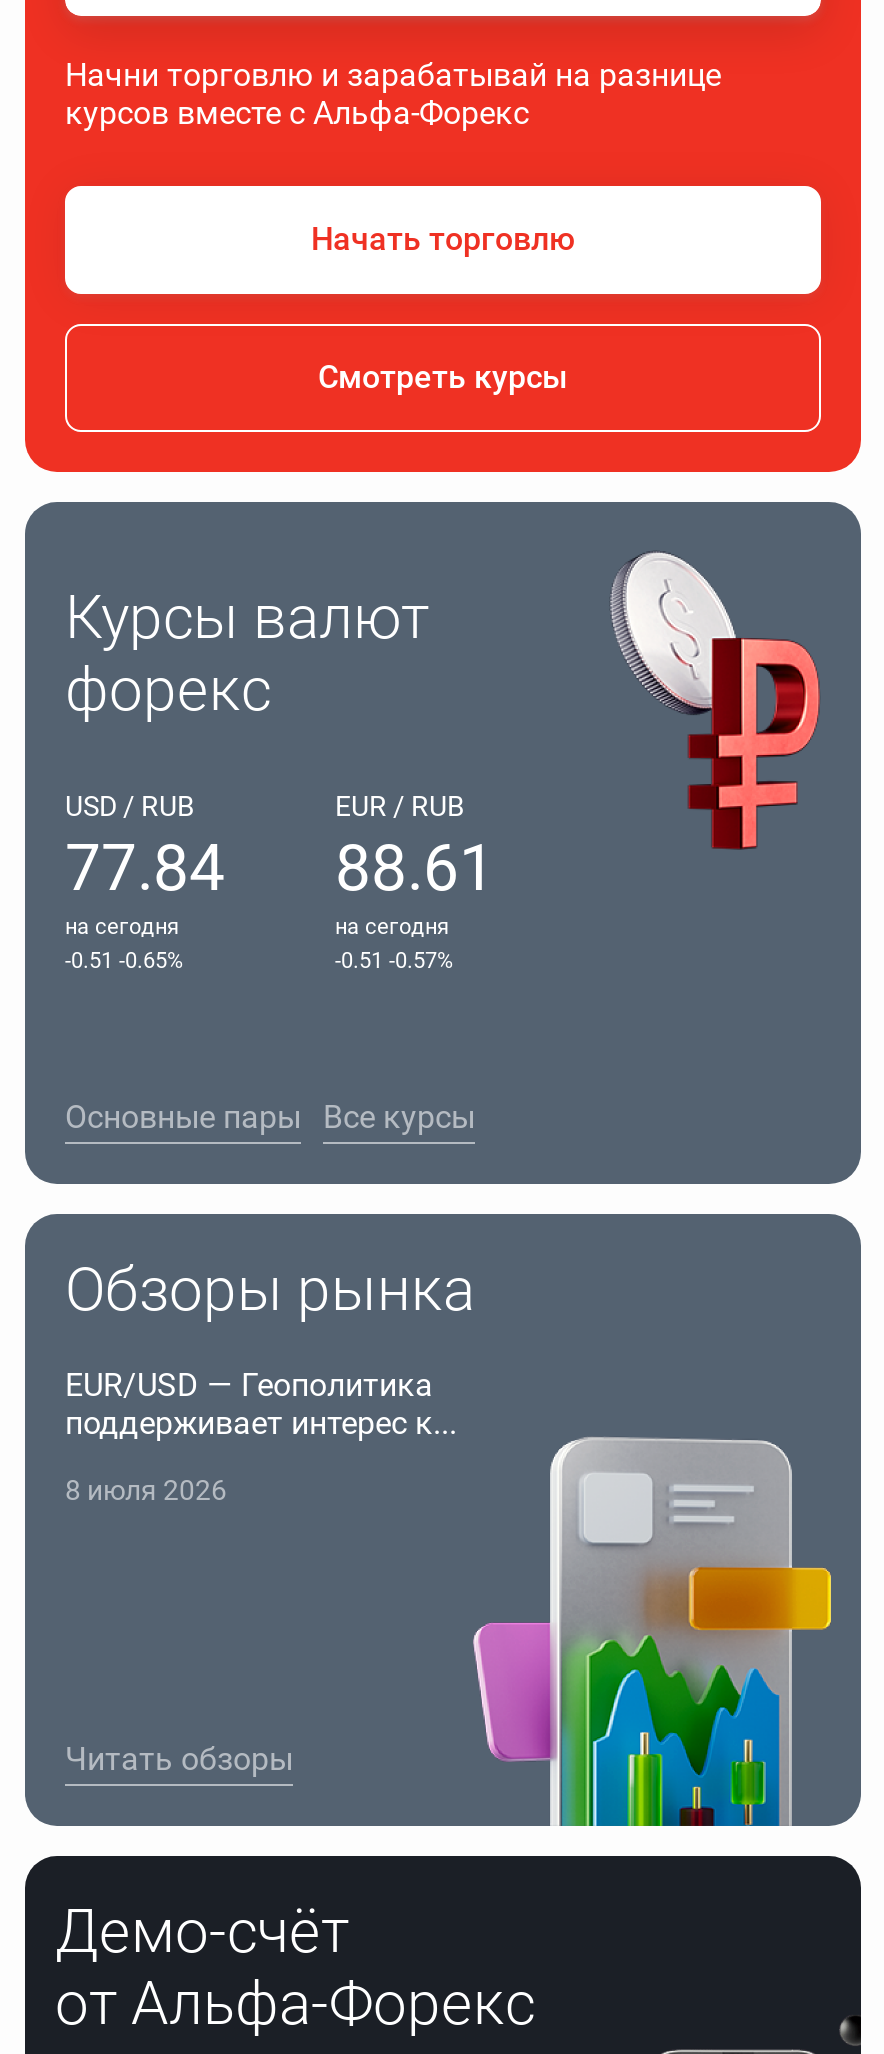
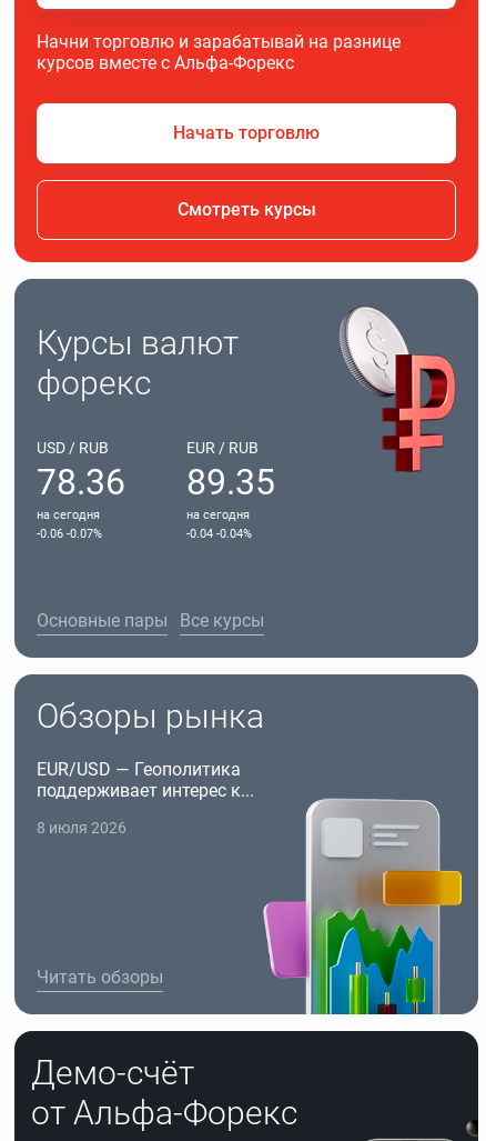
[65,830,225,906] 77.84 -> [37,461,125,503] 78.36
[335,830,495,906] 88.61 -> [186,461,275,503] 89.35
[65,948,183,974] -0.51 -0.65% -> [37,527,102,541] -0.06 -0.07%
[335,948,453,974] -0.51 -0.57% -> [186,527,252,541] -0.04 -0.04%

